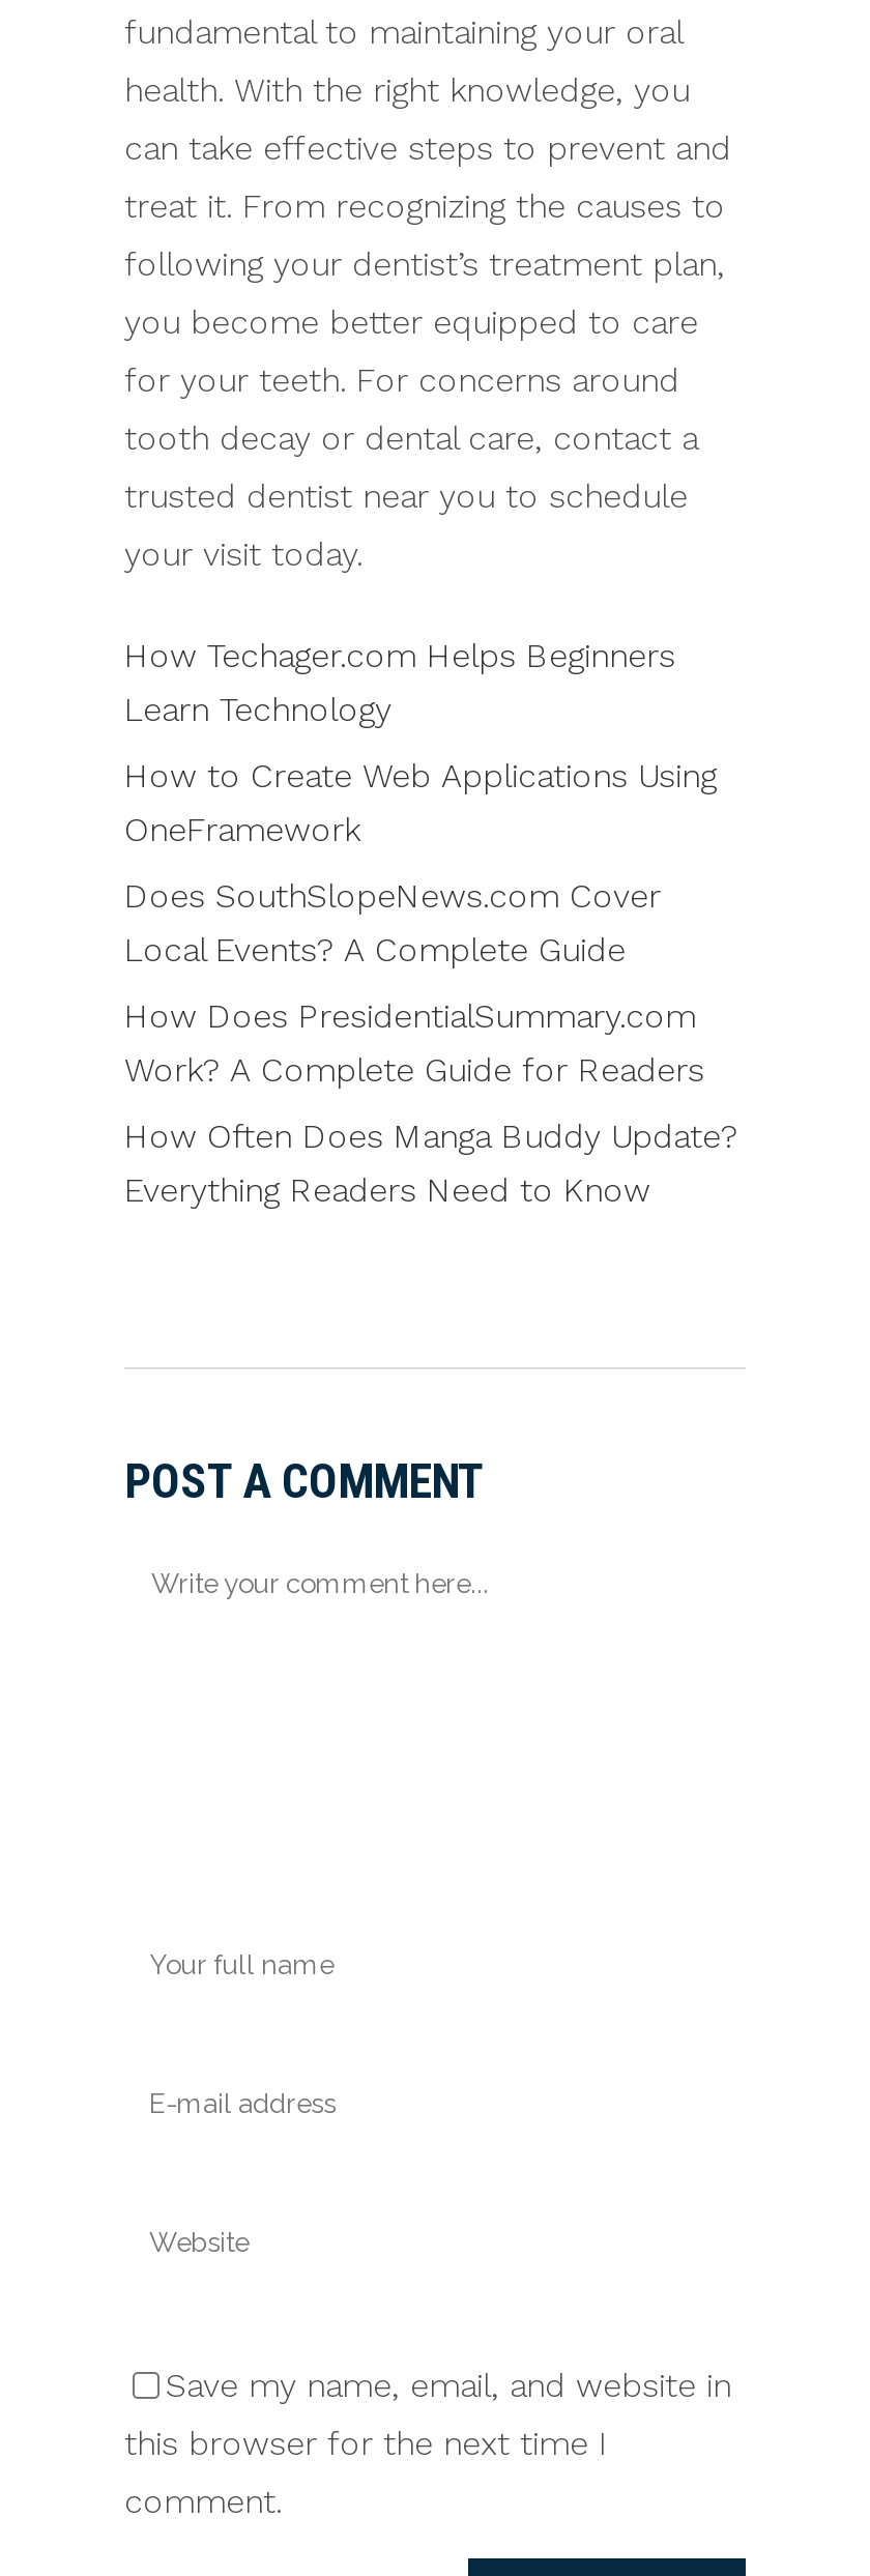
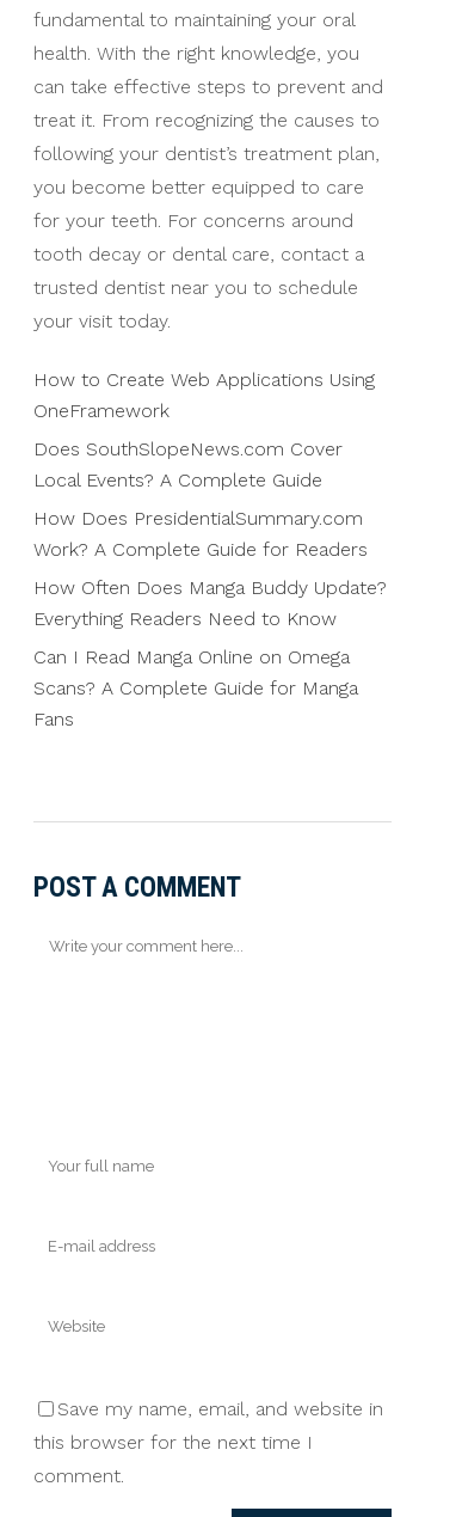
[124,636,675,729] How Techager.com Helps Beginners | Learn Technology -> none
moved [124,756,737,1210] -> [33,368,387,630]: How to Create Web Applications Using | OneFramework | Does SouthSlopeNews.com Cover | Local Events? A Complete Guide | How Does PresidentialSummary.com | Work? A Complete Guide for Readers | How Often Does Manga Buddy Update? | Everything Readers Need to Know
none -> [33,645,358,730] Can I Read Manga Online on Omega | Scans? A Complete Guide for Manga | Fans

